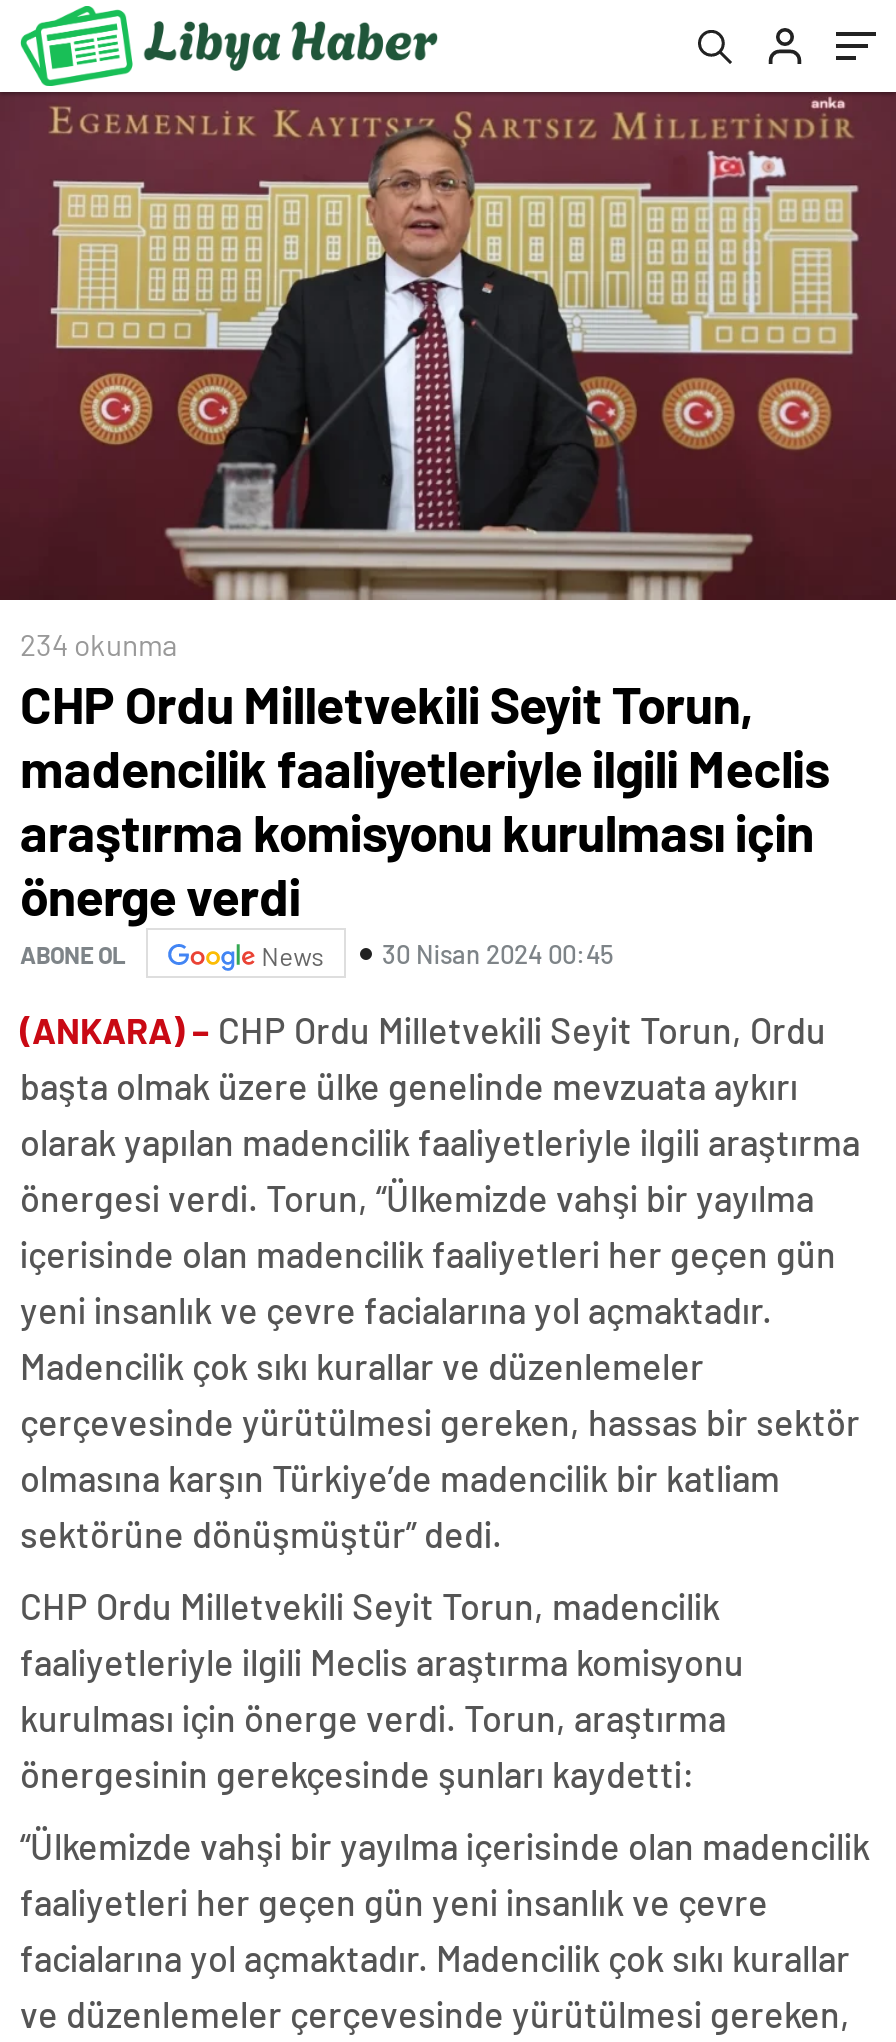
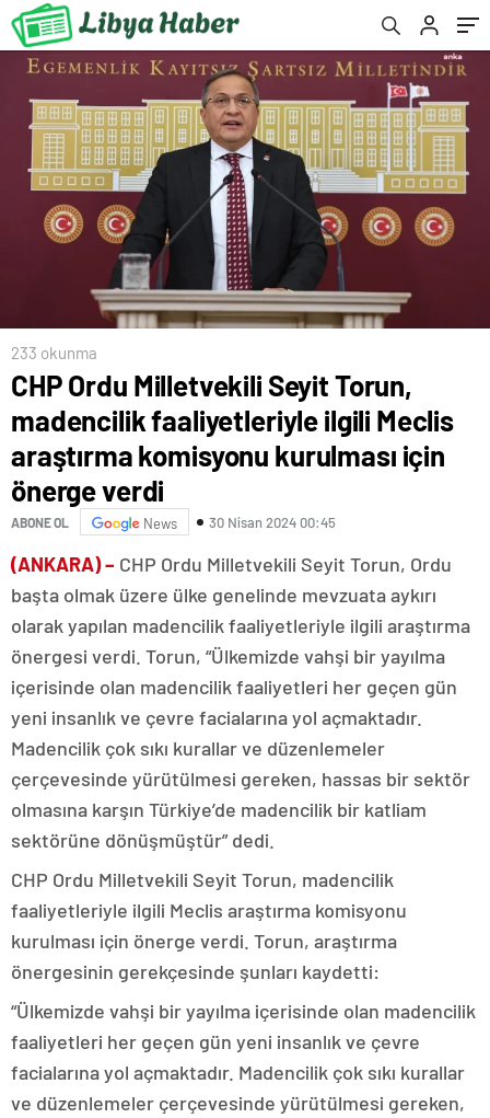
[20,627,178,663] 234 okunma -> [11,343,97,363] 233 okunma

